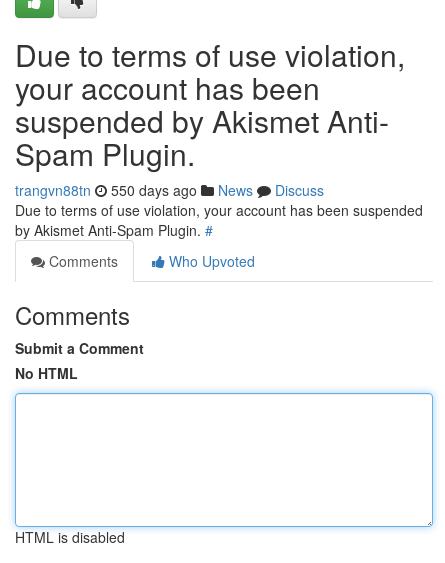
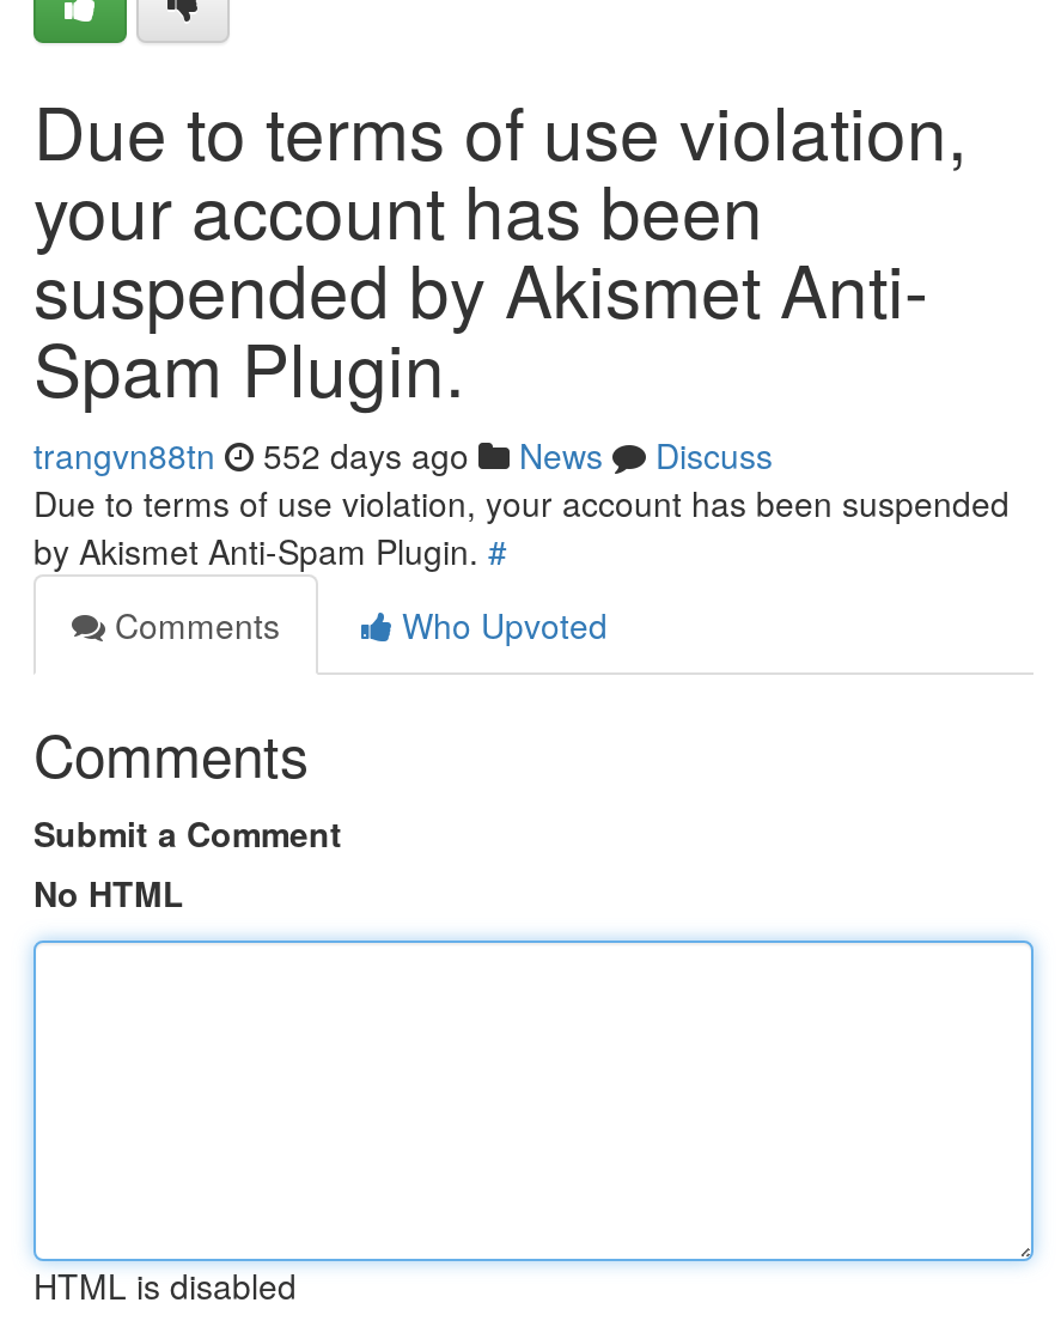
[15,180,324,200] trangvn88tn 550 days ago News Discuss -> [33,431,773,479] trangvn88tn 552 days ago News Discuss

